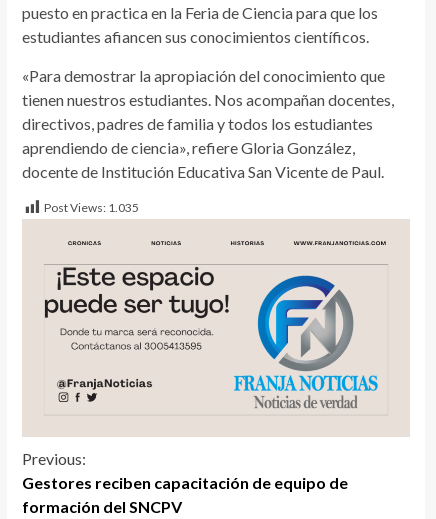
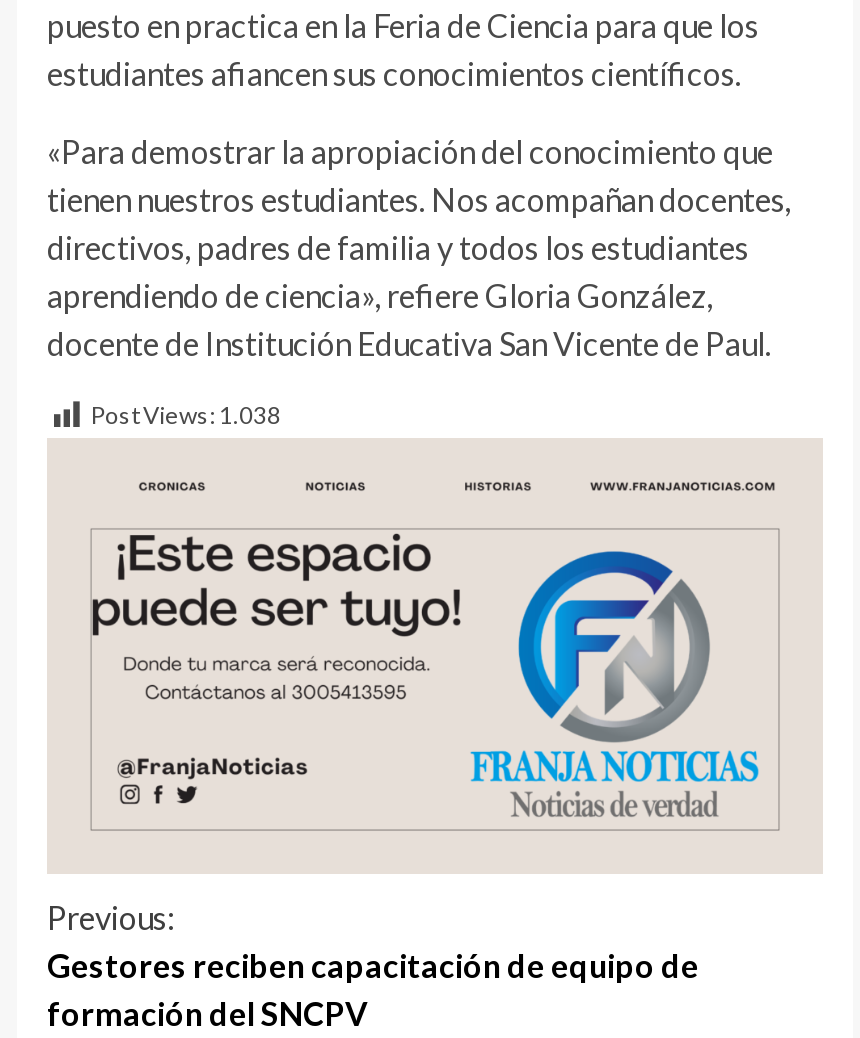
[44,200,139,215] Post Views: 1.035 -> [91,400,281,430] Post Views: 1.038

